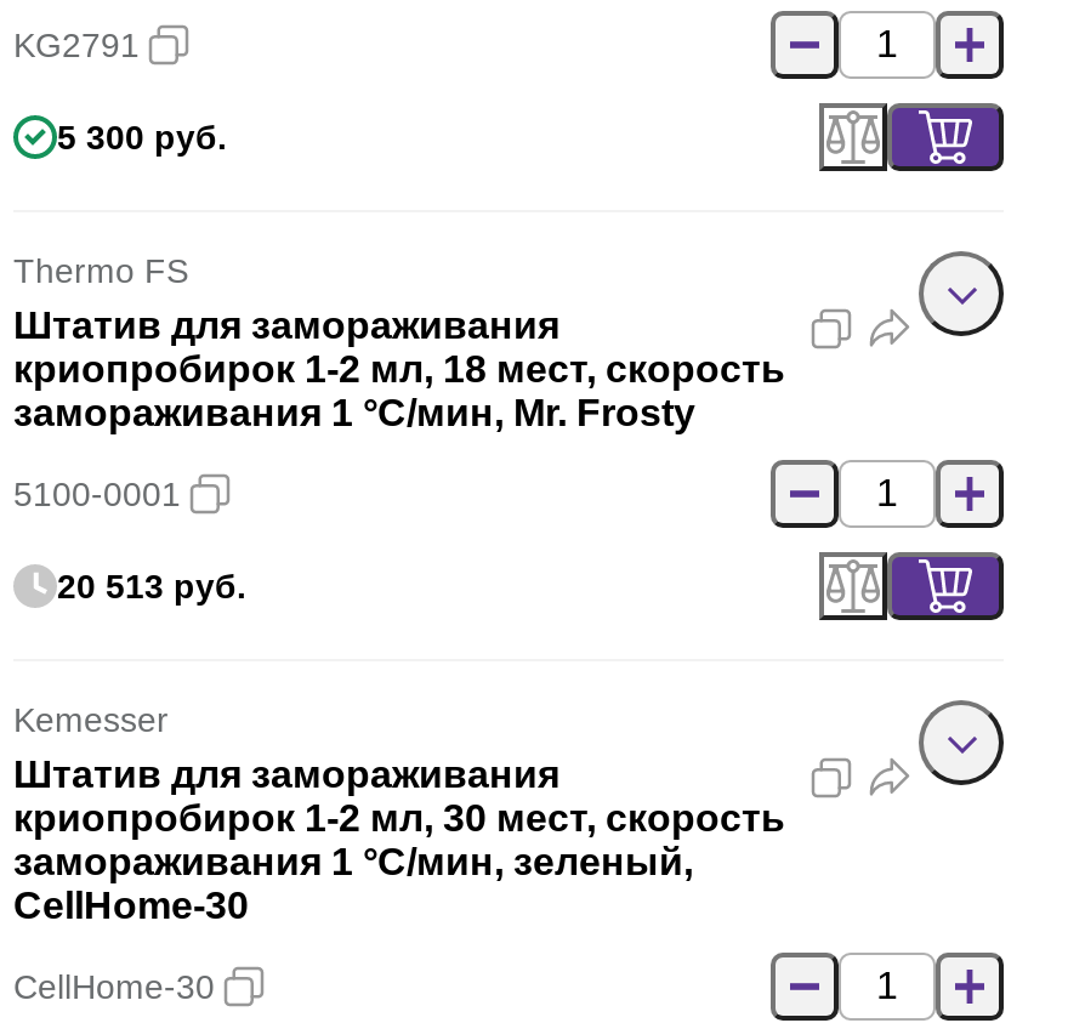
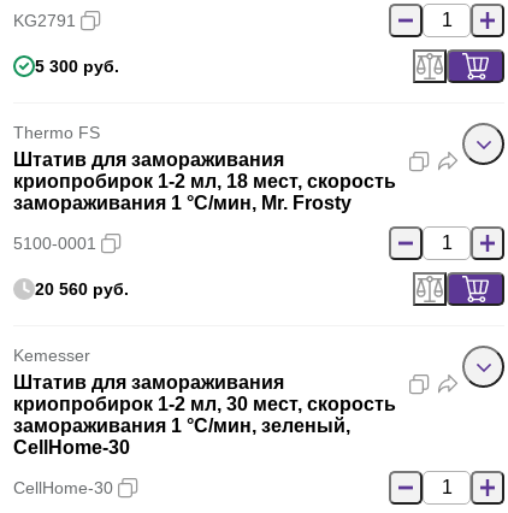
[57,567,246,606] 20 513 руб. -> [35,279,129,299] 20 560 руб.

